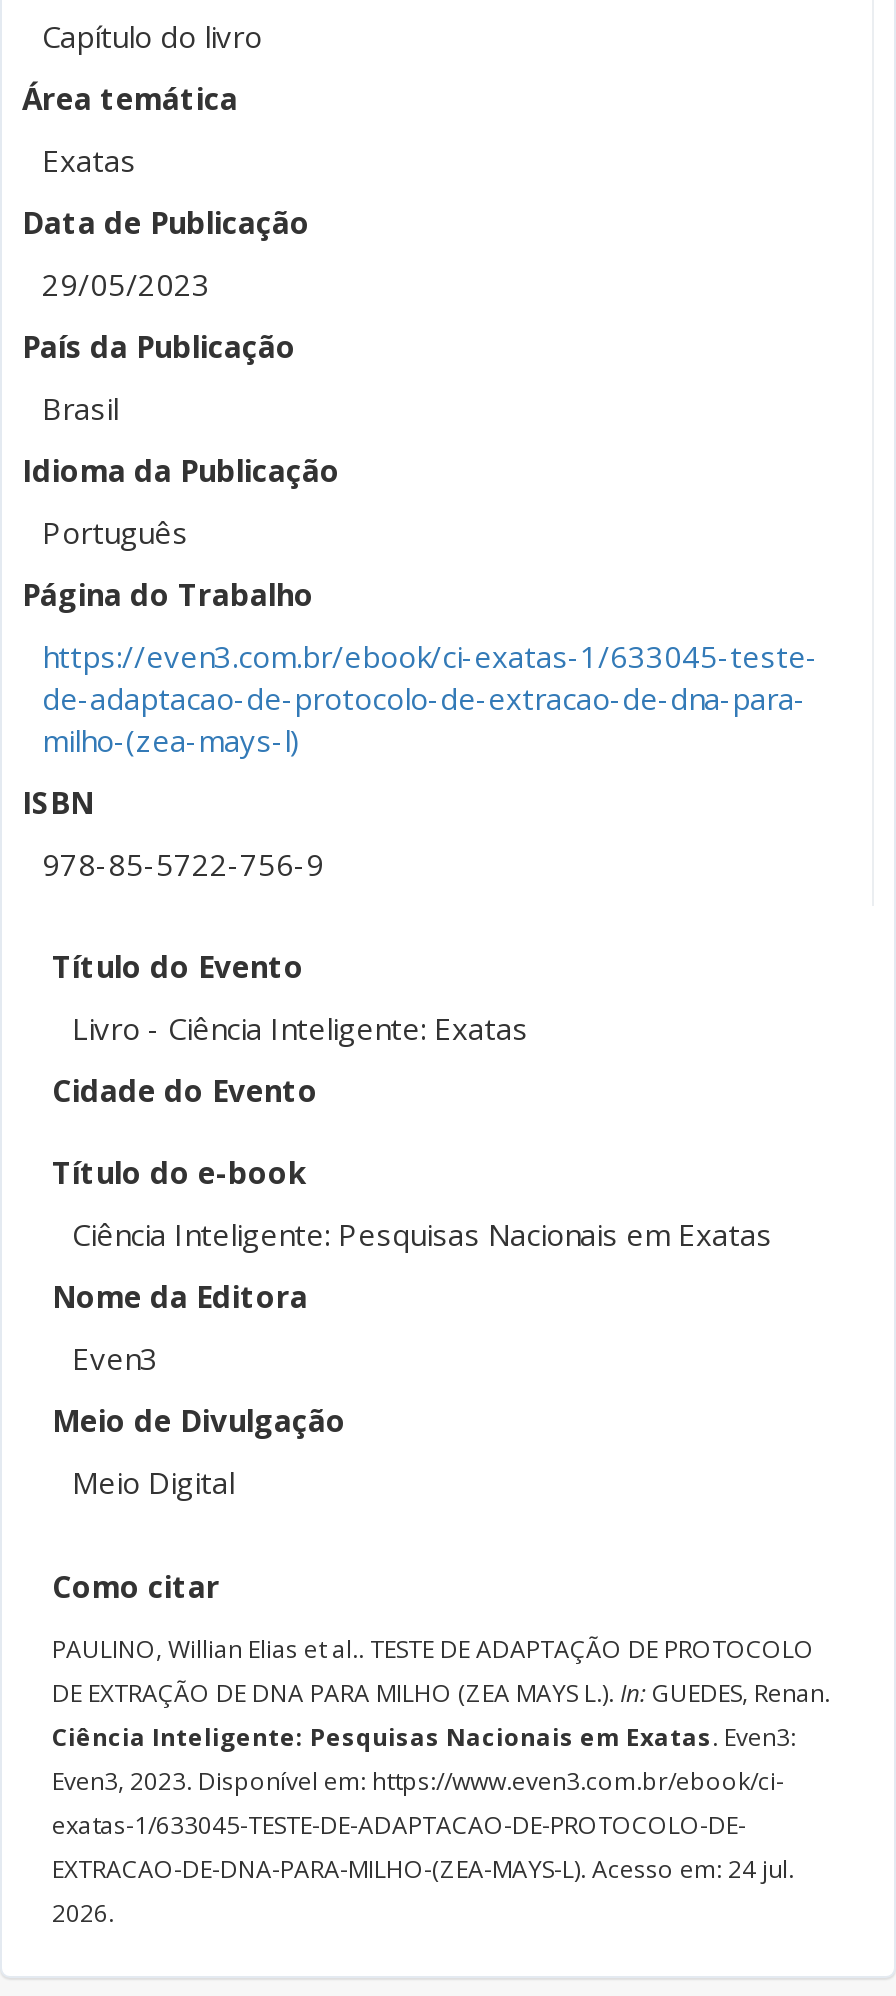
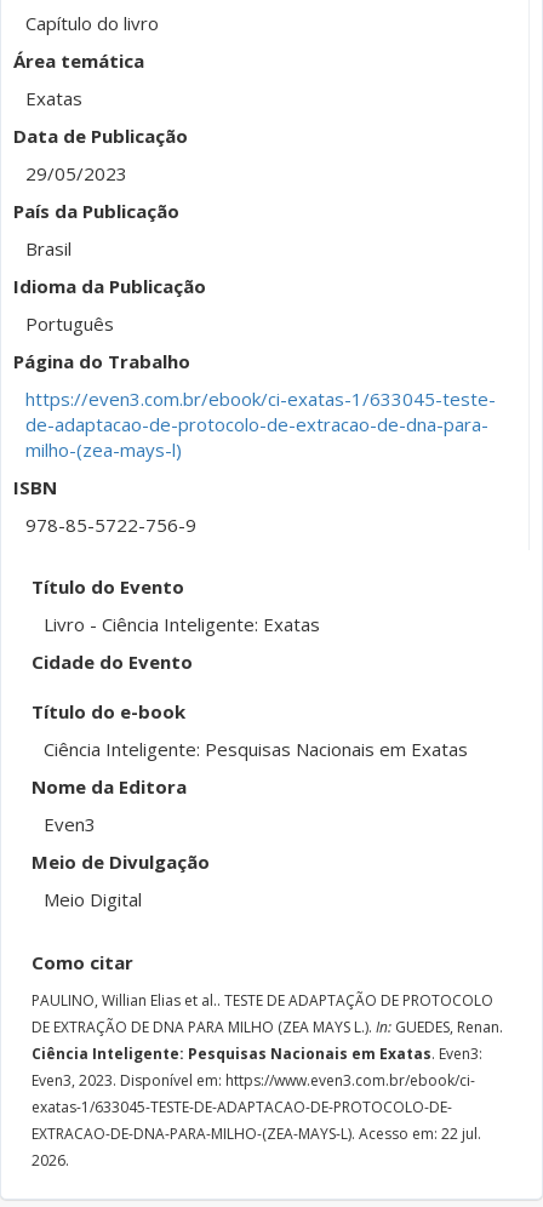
[52,1852,794,1886] EXTRACAO-DE-DNA-PARA-MILHO-(ZEA-MAYS-L). Acesso em: 24 jul. -> [32,1123,481,1144] EXTRACAO-DE-DNA-PARA-MILHO-(ZEA-MAYS-L). Acesso em: 22 jul.

